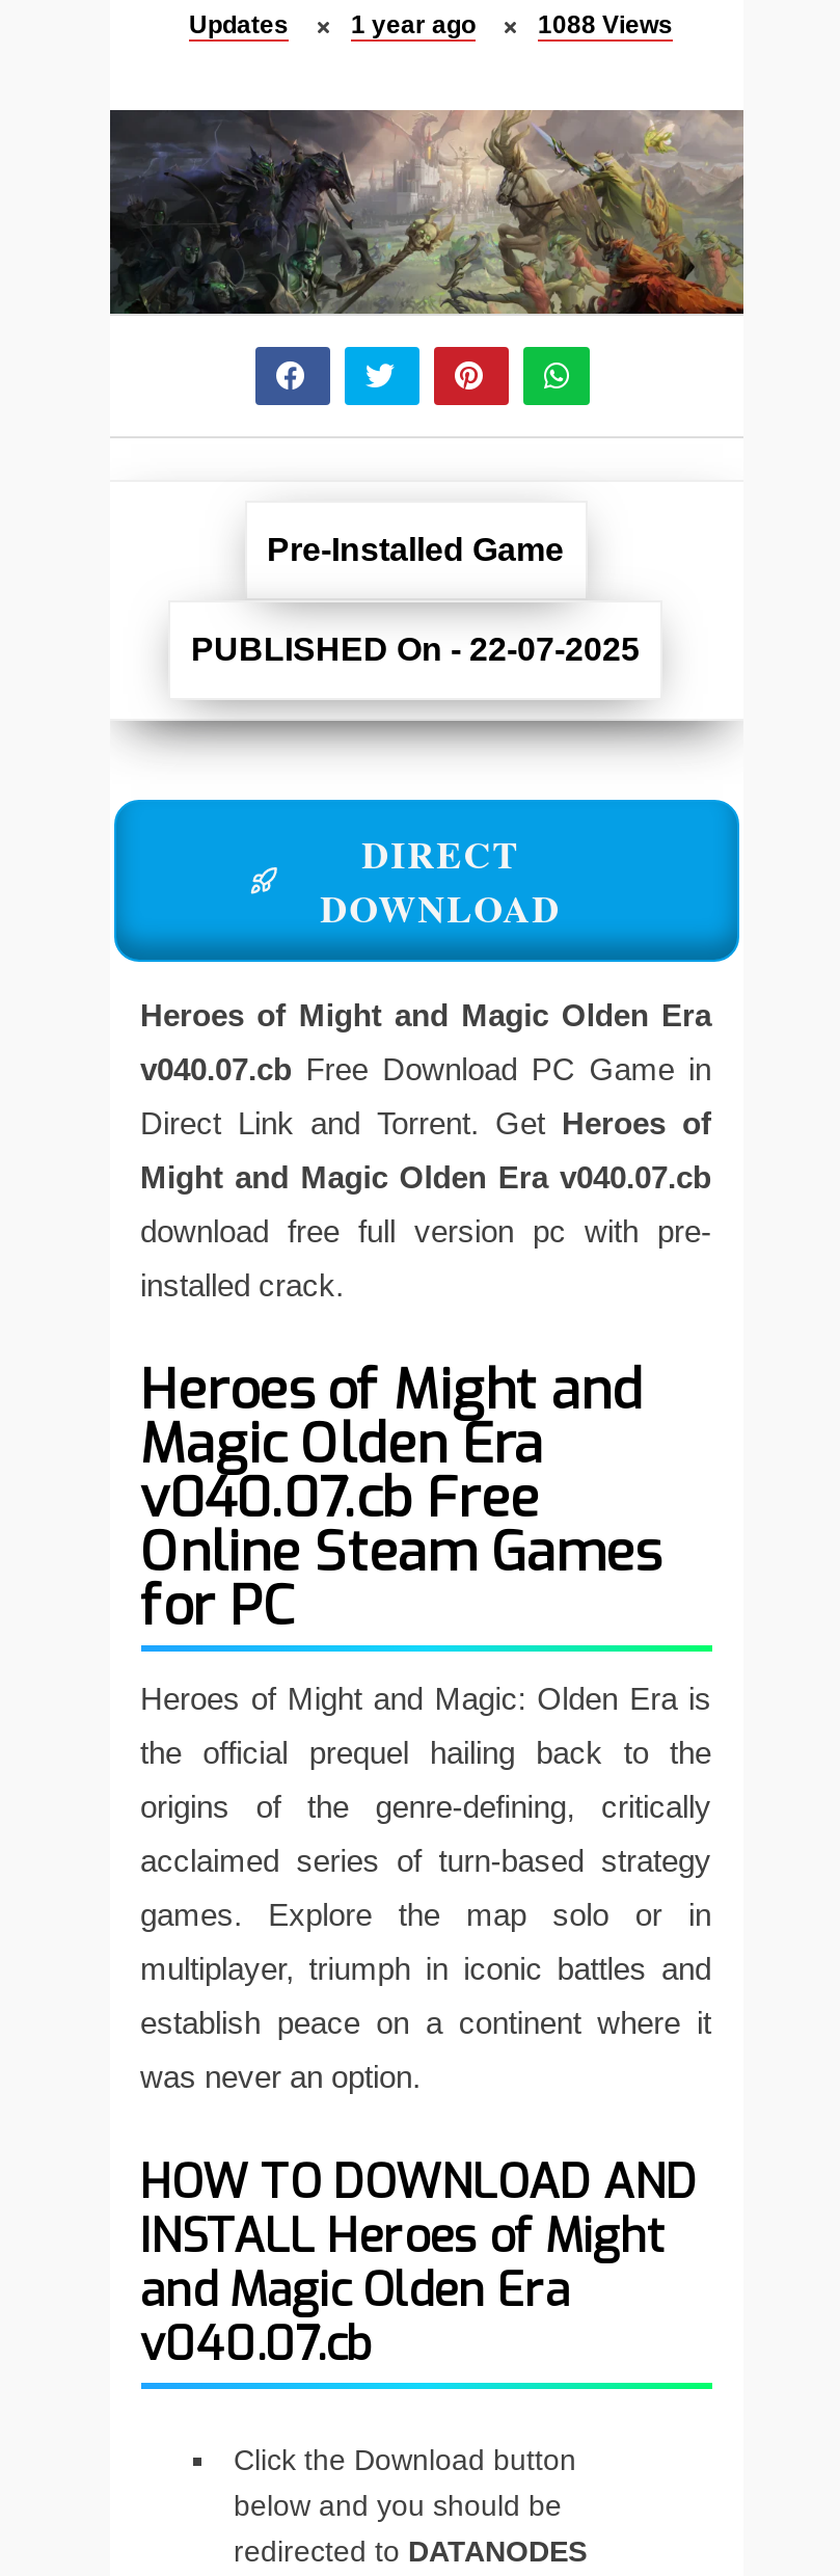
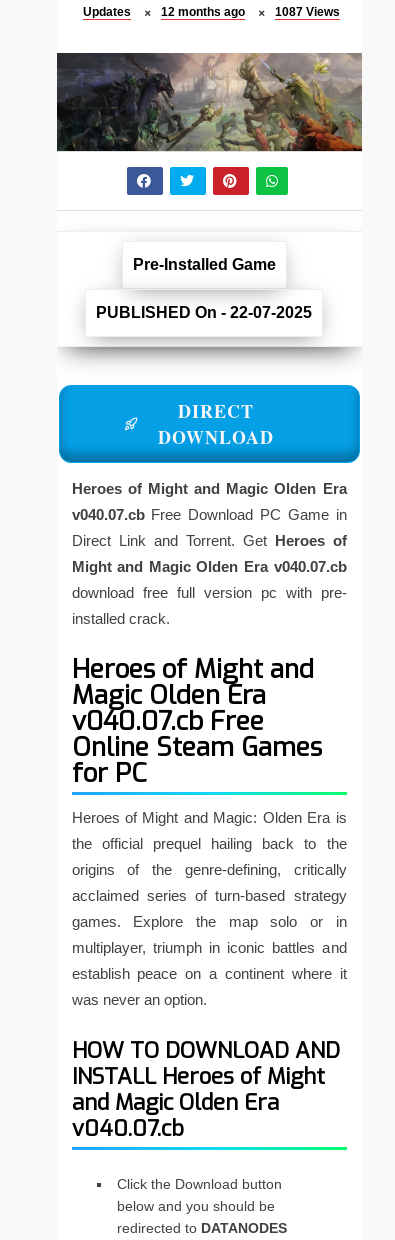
[351,10,476,39] 1 year ago -> [161,5,245,19] 12 months ago
[538,10,673,39] 1088 Views -> [275,5,340,19] 1087 Views

